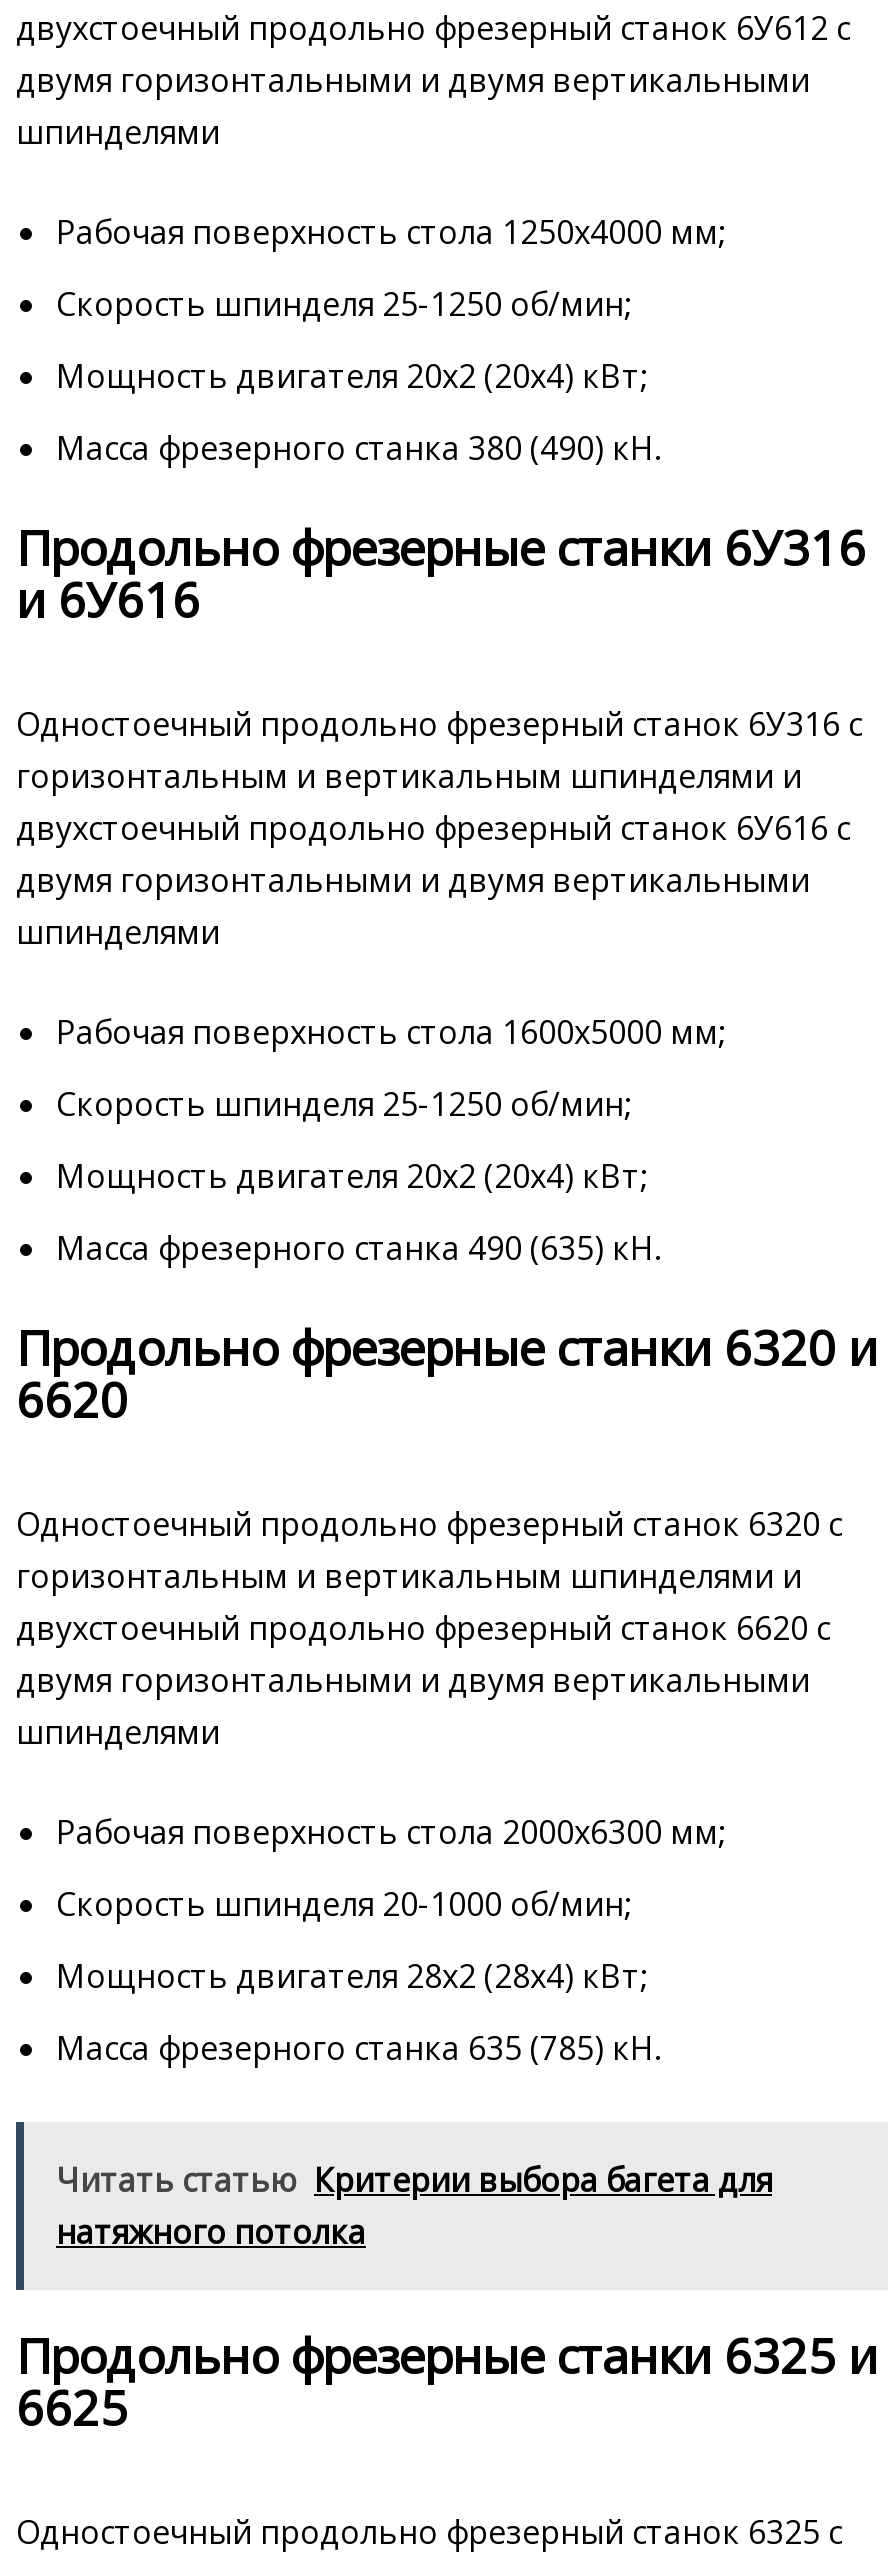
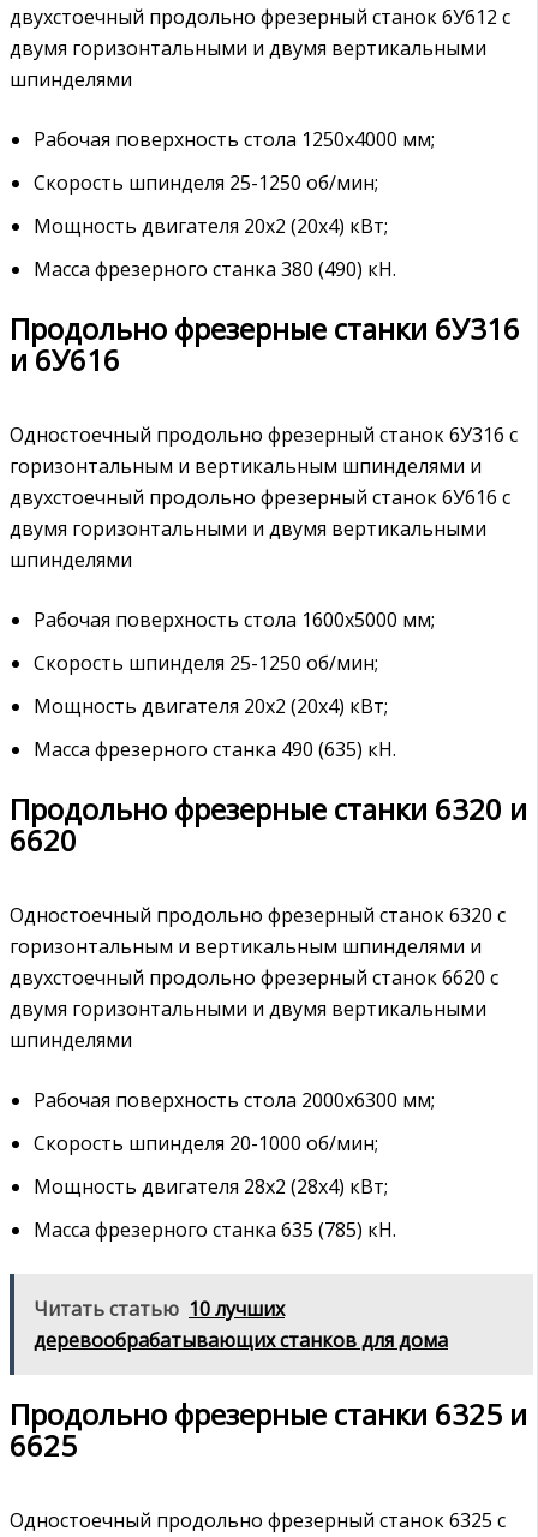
[56,2159,772,2255] Читать статью Критерии выбора багета для | натяжного потолка -> [34,1296,448,1354] Читать статью 10 лучших | деревообрабатывающих станков для дома

